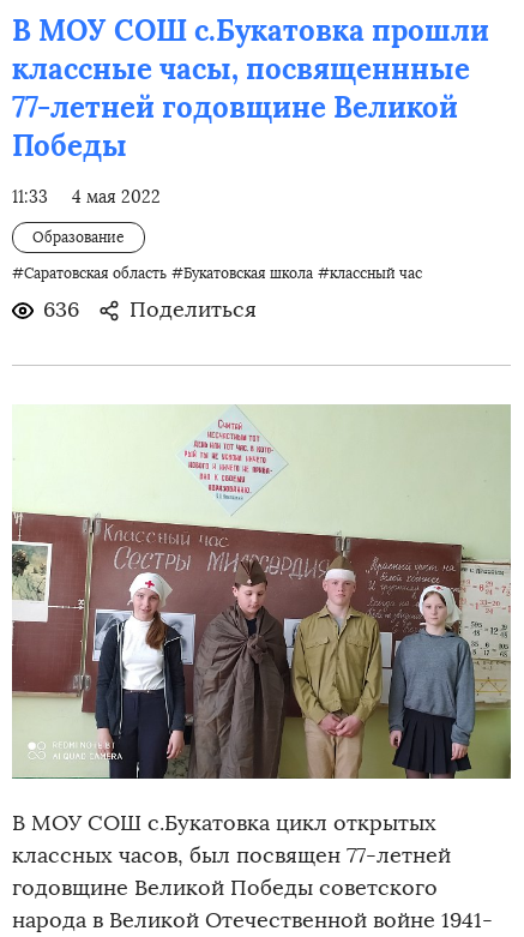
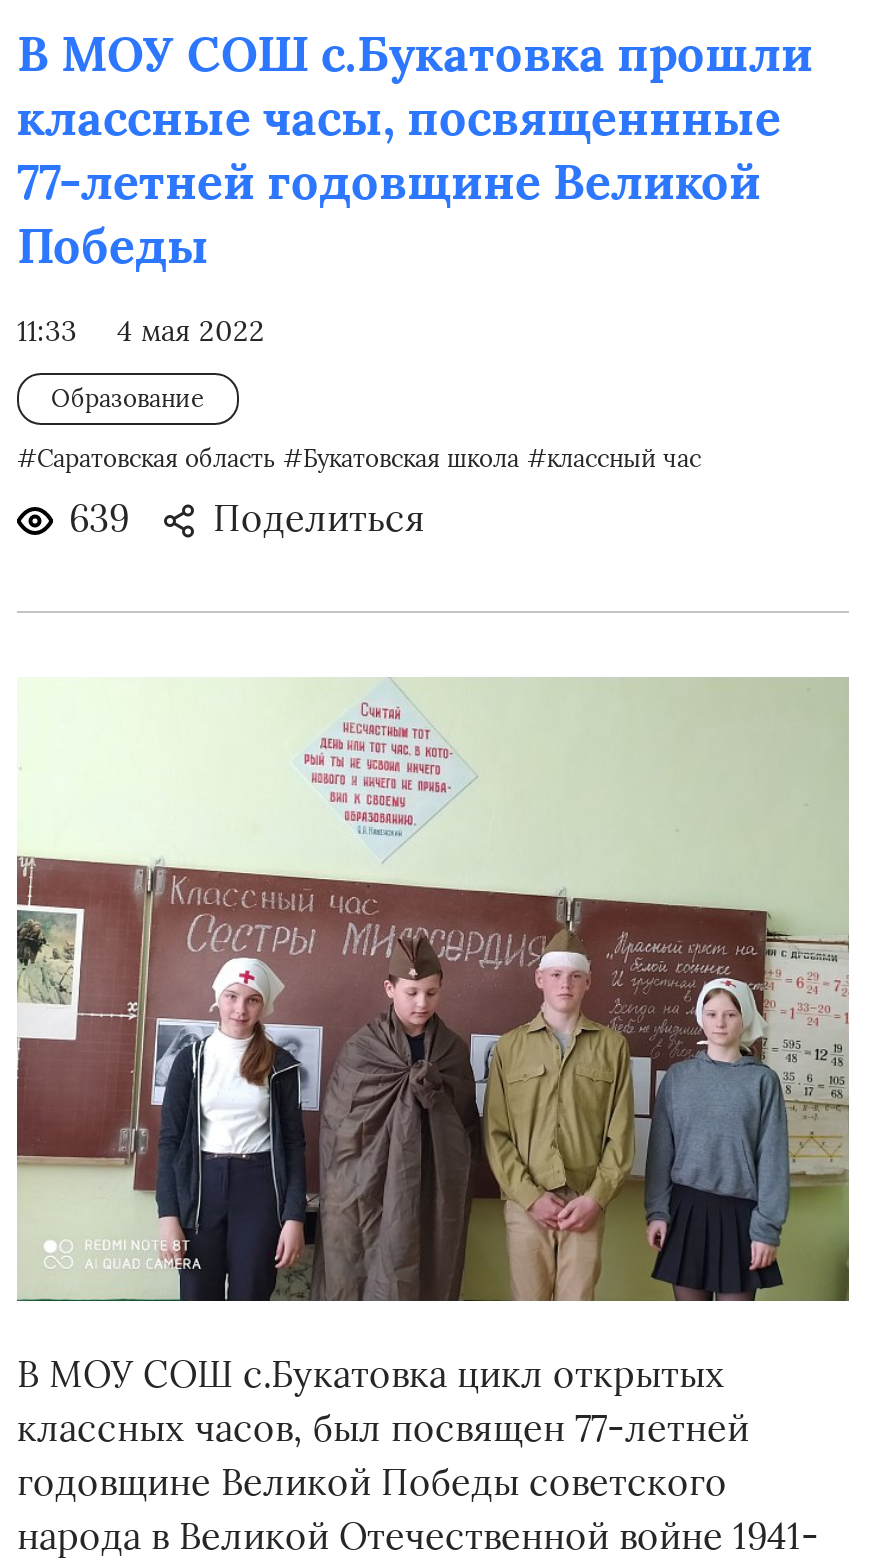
[43,296,257,323] 636 Поделиться -> [69,497,425,541] 639 Поделиться

